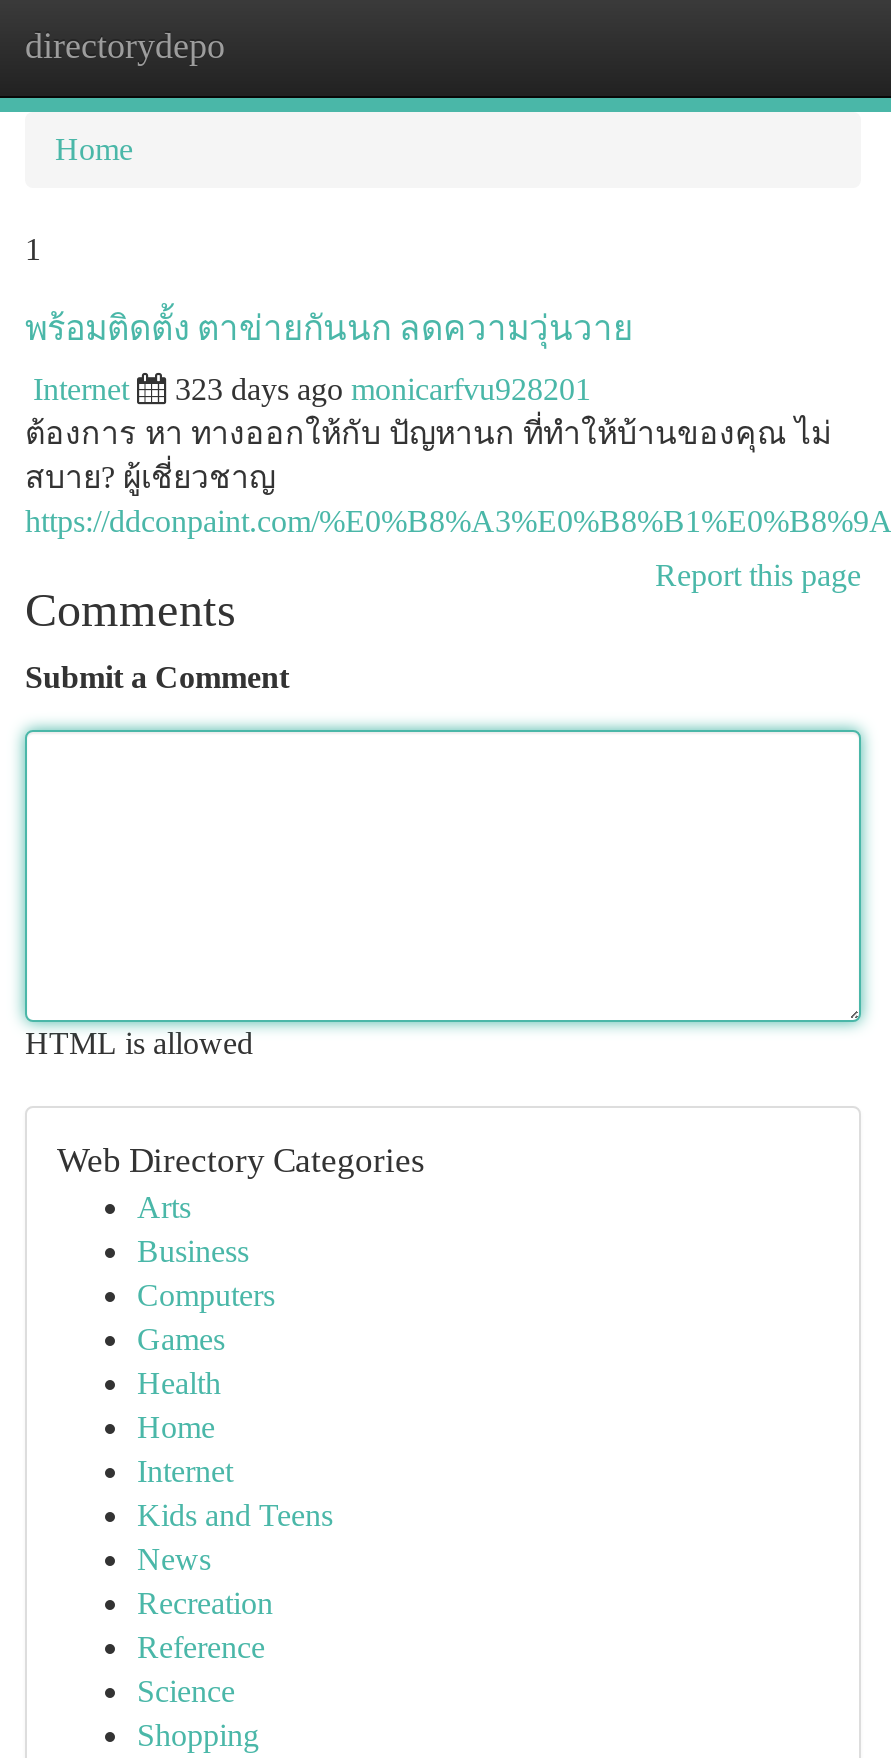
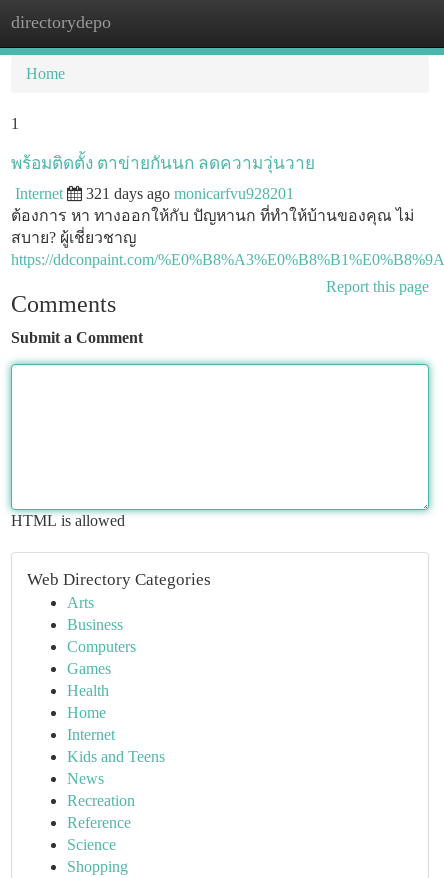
[175,372,591,406] 323 days ago monicarfvu928201 -> [86,185,294,202] 321 days ago monicarfvu928201

